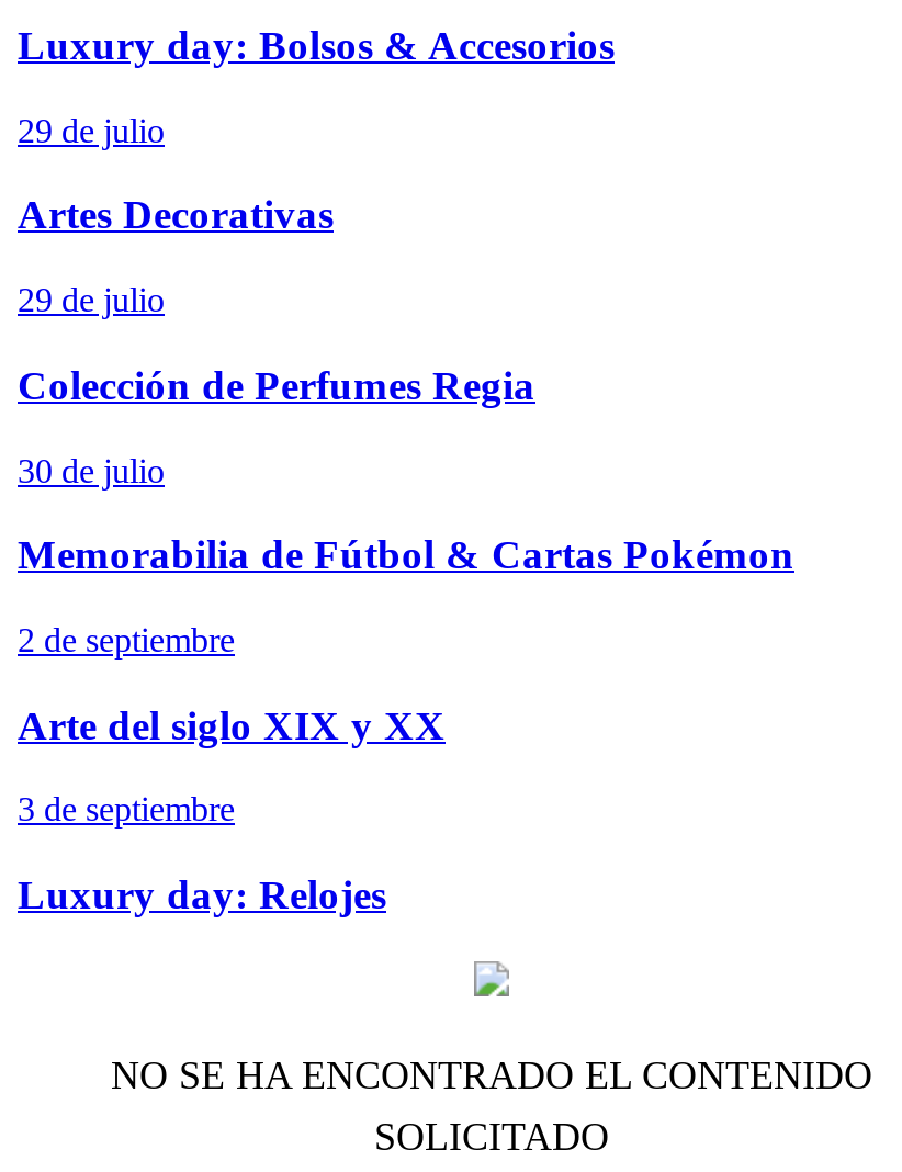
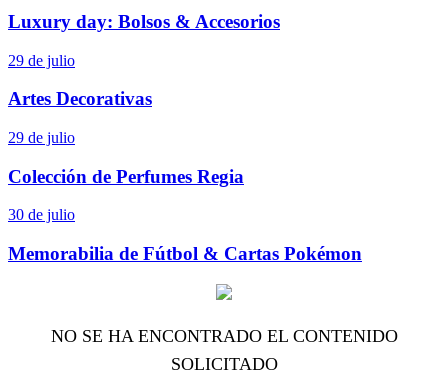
[18,621,446,917] 2 de septiembre | Arte del siglo XIX y XX | 3 de septiembre | Luxury day: Relojes -> none

